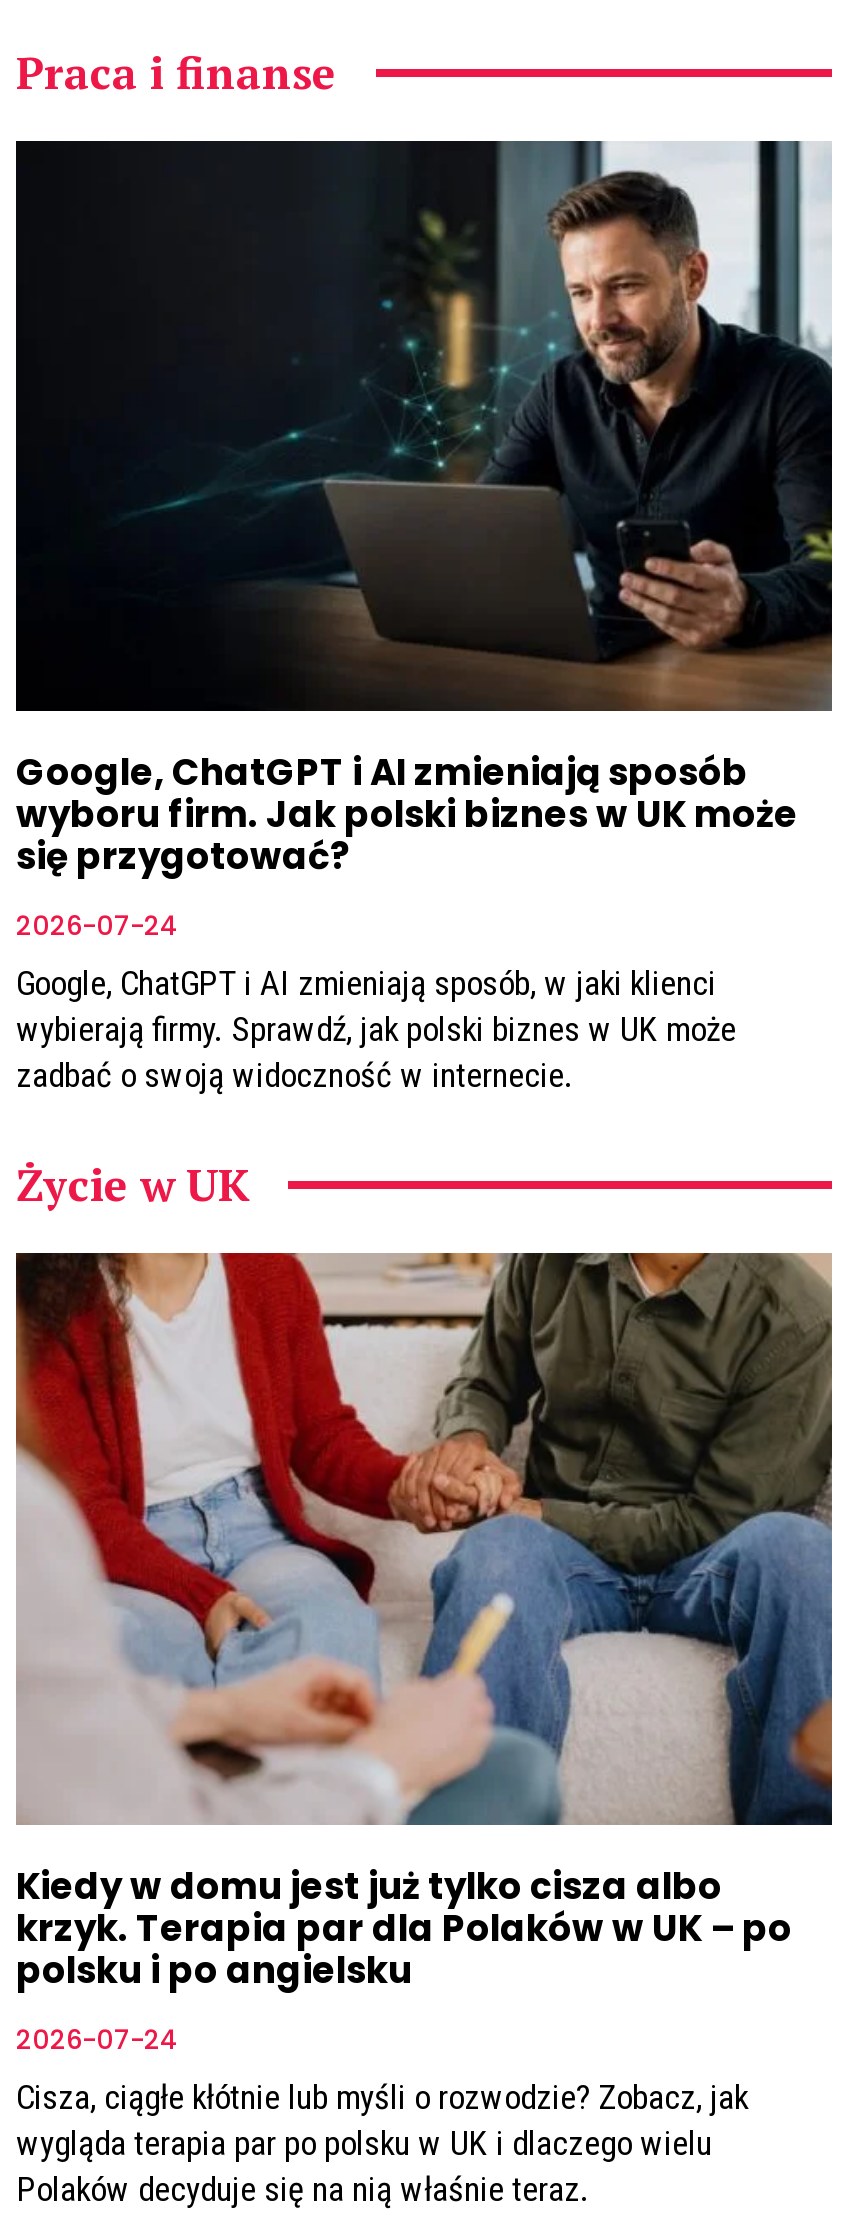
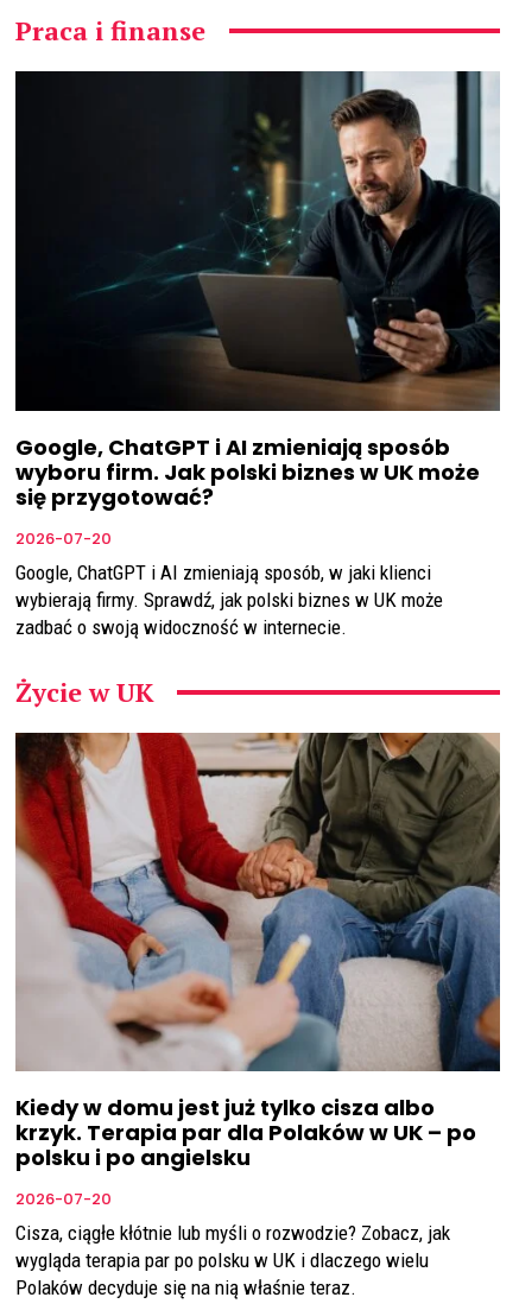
[16,907,178,945] 2026-07-24 -> [15,527,112,550] 2026-07-20
[16,2021,178,2059] 2026-07-24 -> [15,1188,112,1211] 2026-07-20

